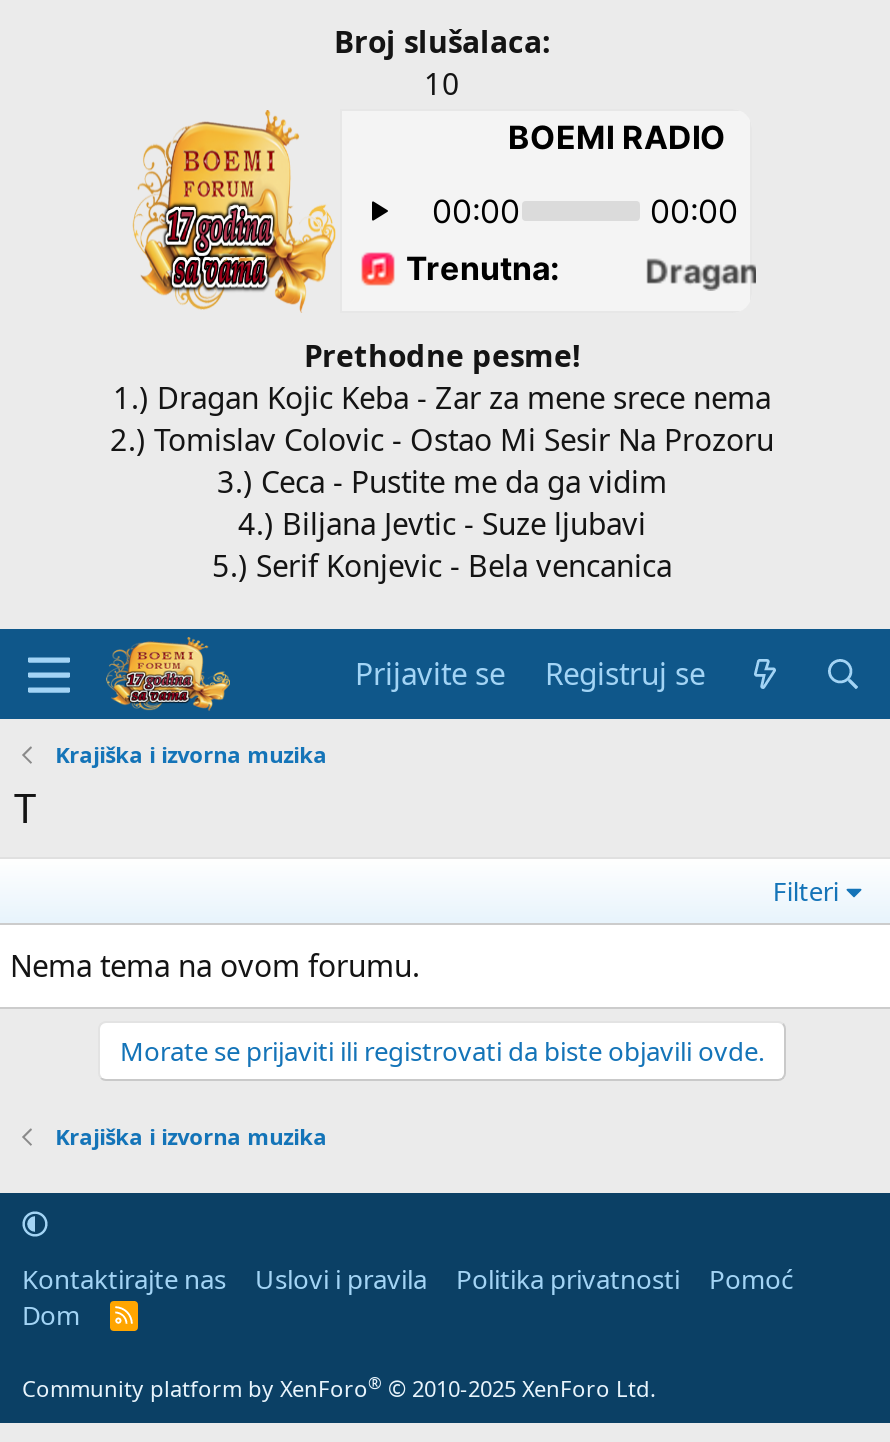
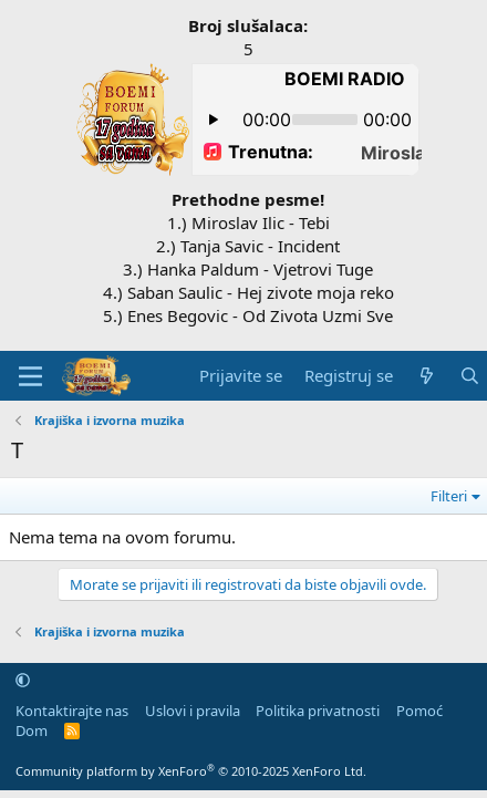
[424,63,460,103] 10 -> [243,38,253,60] 5
[110,377,774,585] 1.) Dragan Kojic Keba - Zar za mene srece nema | 2.) Tomislav Colovic - Ostao Mi Sesir Na Prozoru | 3.) Ceca - Pustite me da ga vidim | 4.) Biljana Jevtic - Suze ljubavi | 5.) Serif Konjevic - Bela vencanica -> [102,211,393,327] 1.) Miroslav Ilic - Tebi | 2.) Tanja Savic - Incident | 3.) Hanka Paldum - Vjetrovi Tuge | 4.) Saban Saulic - Hej zivote moja reko | 5.) Enes Begovic - Od Zivota Uzmi Sve

